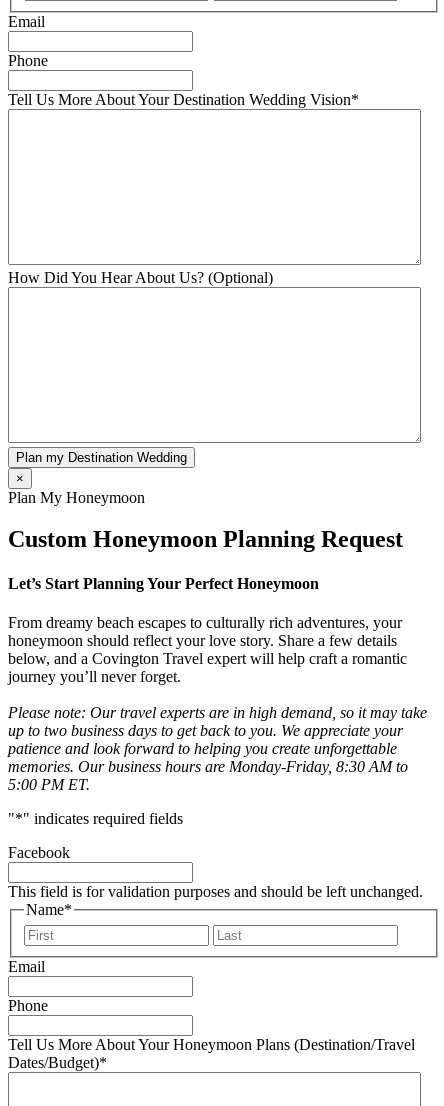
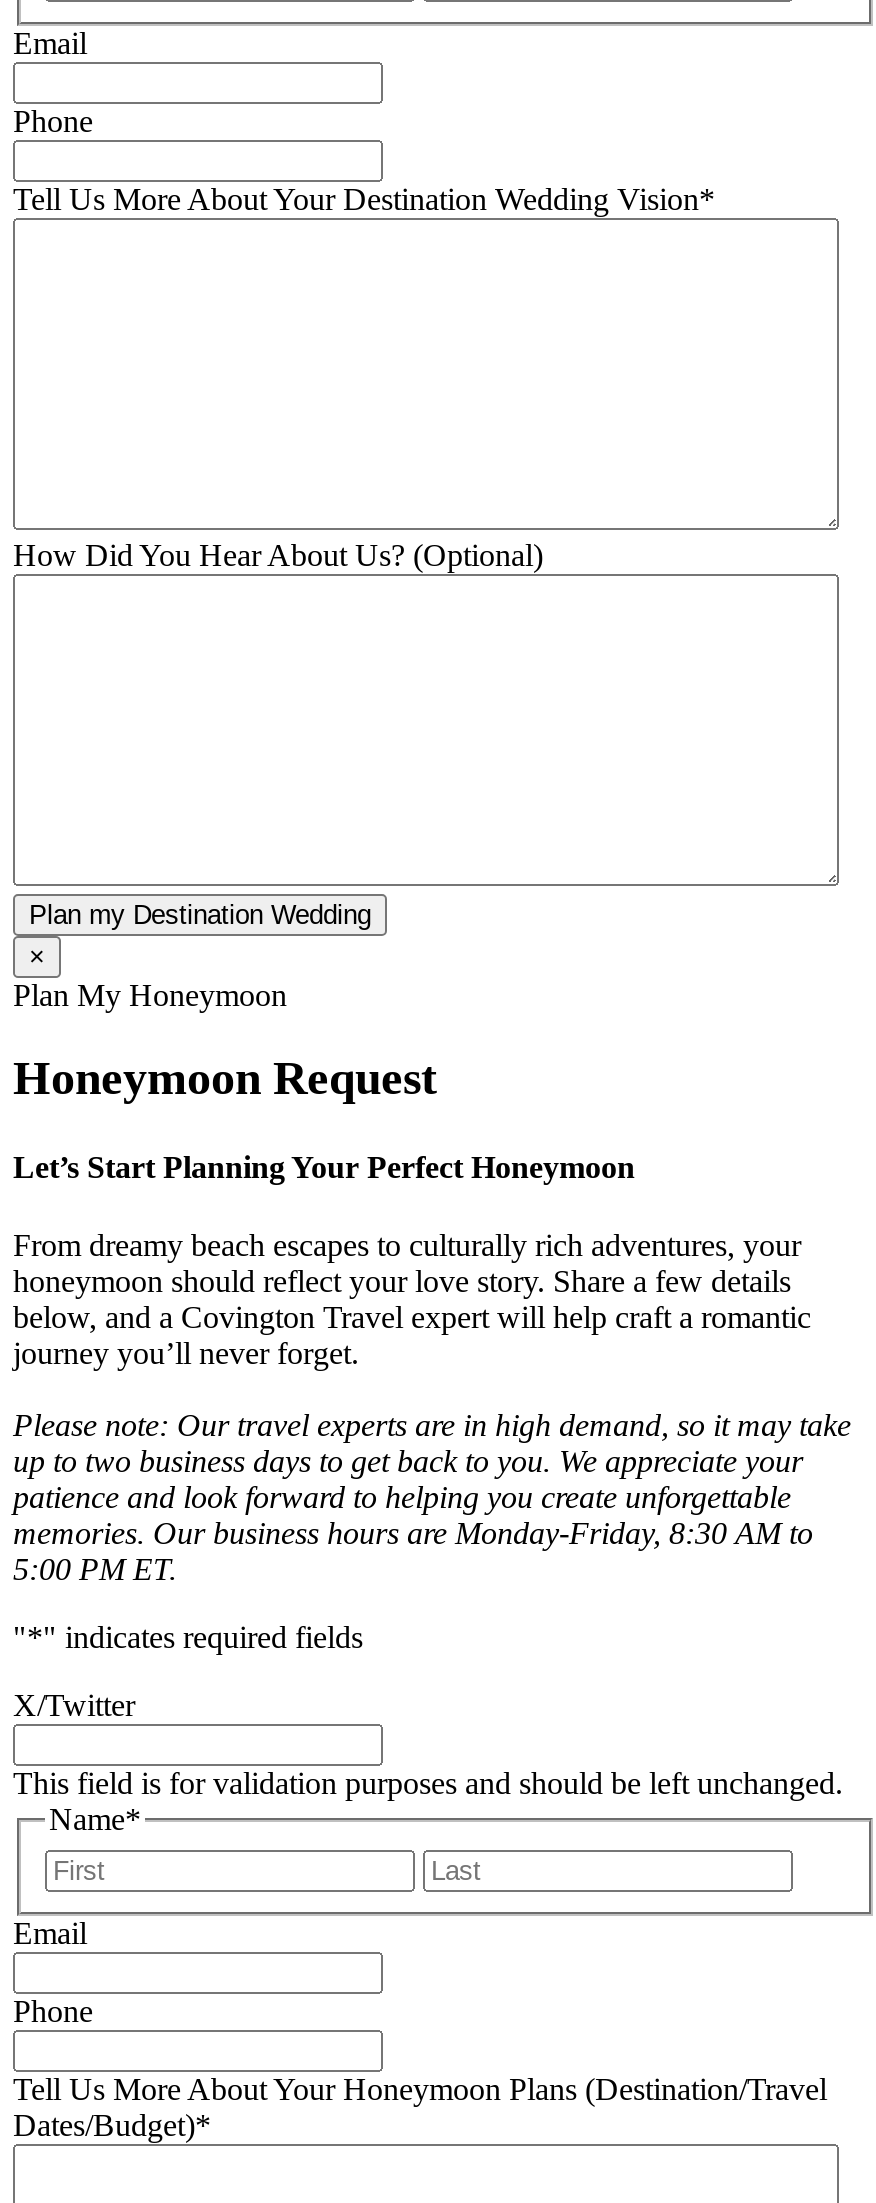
[8,526,403,552] Custom Honeymoon Planning Request -> [13,1053,437,1105] Honeymoon Request
[8,844,70,861] Facebook -> [13,1688,135,1722] X/Twitter

